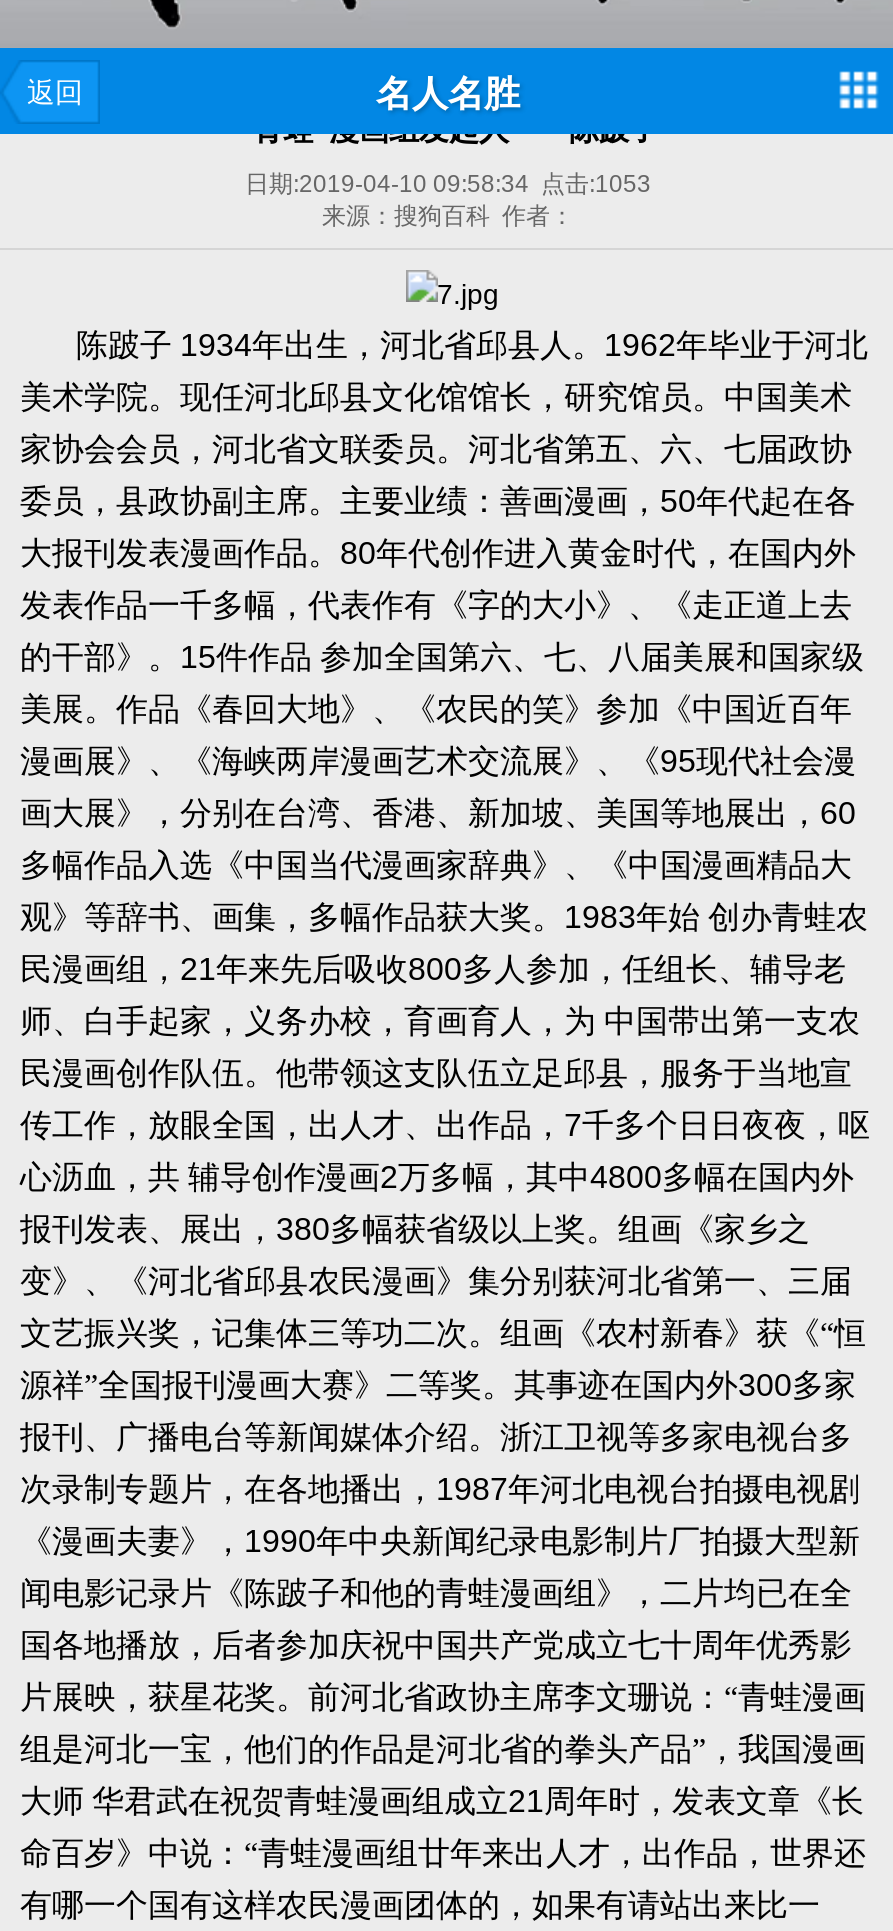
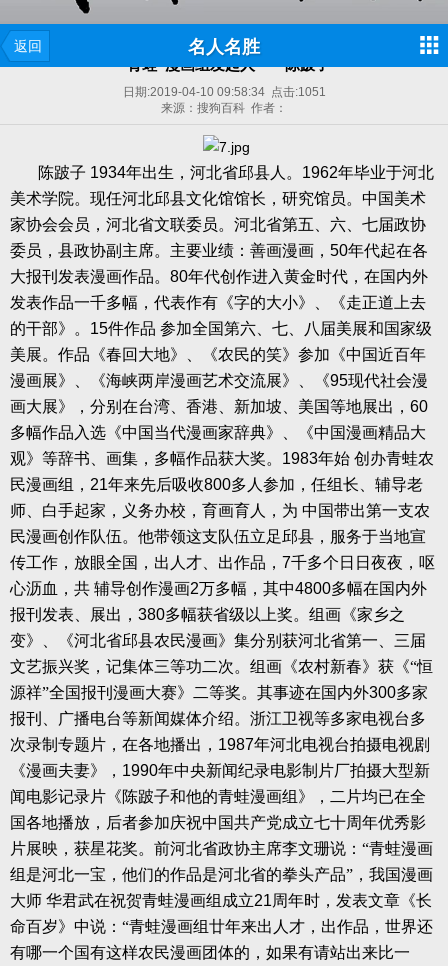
[245,170,651,198] 日期:2019-04-10 09:58:34点击:1053 -> [122,85,325,99] 日期:2019-04-10 09:58:34点击:1051

